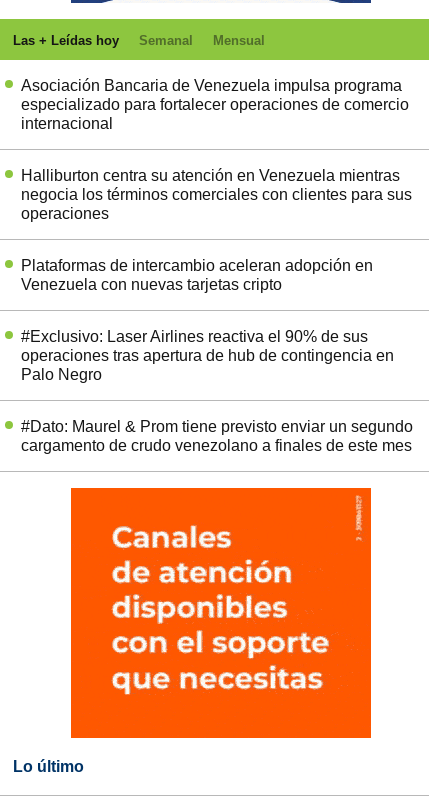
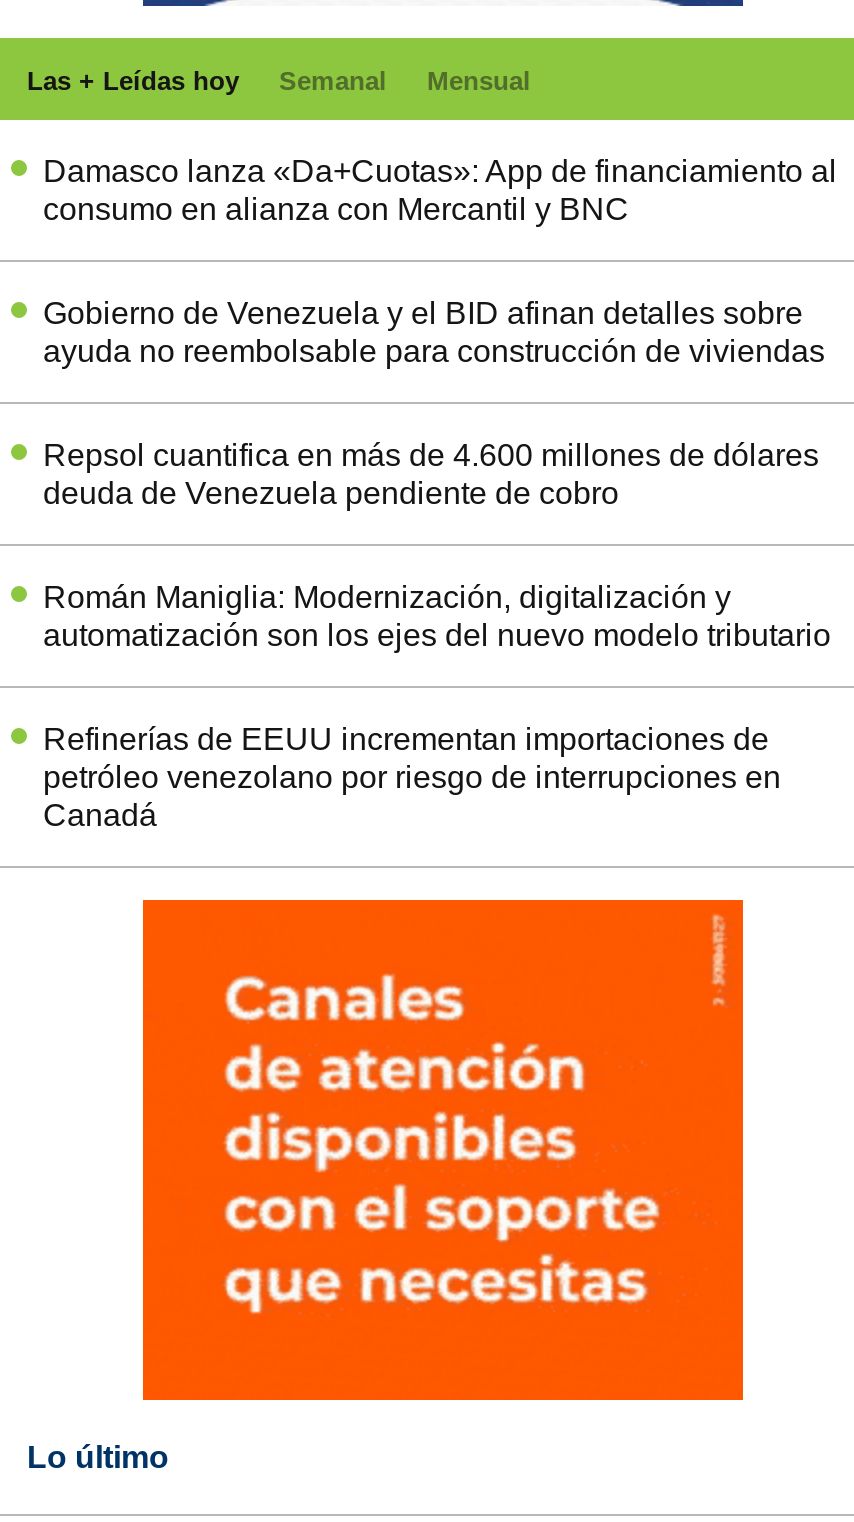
[21,77,409,132] Asociación Bancaria de Venezuela impulsa programa | especializado para fortalecer operaciones de comercio | internacional -> [43,154,837,226] Damasco lanza «Da+Cuotas»: App de financiamiento al | consumo en alianza con Mercantil y BNC
[21,167,412,222] Halliburton centra su atención en Venezuela mientras | negocia los términos comerciales con clientes para sus | operaciones -> [43,296,825,368] Gobierno de Venezuela y el BID afinan detalles sobre | ayuda no reembolsable para construcción de viviendas
[21,257,373,293] Plataformas de intercambio aceleran adopción en | Venezuela con nuevas tarjetas cripto -> [43,438,819,510] Repsol cuantifica en más de 4.600 millones de dólares | deuda de Venezuela pendiente de cobro
[21,328,394,383] #Exclusivo: Laser Airlines reactiva el 90% de sus | operaciones tras apertura de hub de contingencia en | Palo Negro -> [43,580,831,652] Román Maniglia: Modernización, digitalización y | automatización son los ejes del nuevo modelo tributario
[21,418,413,454] #Dato: Maurel & Prom tiene previsto enviar un segundo | cargamento de crudo venezolano a finales de este mes -> [43,722,781,832] Refinerías de EEUU incrementan importaciones de | petróleo venezolano por riesgo de interrupciones en | Canadá

